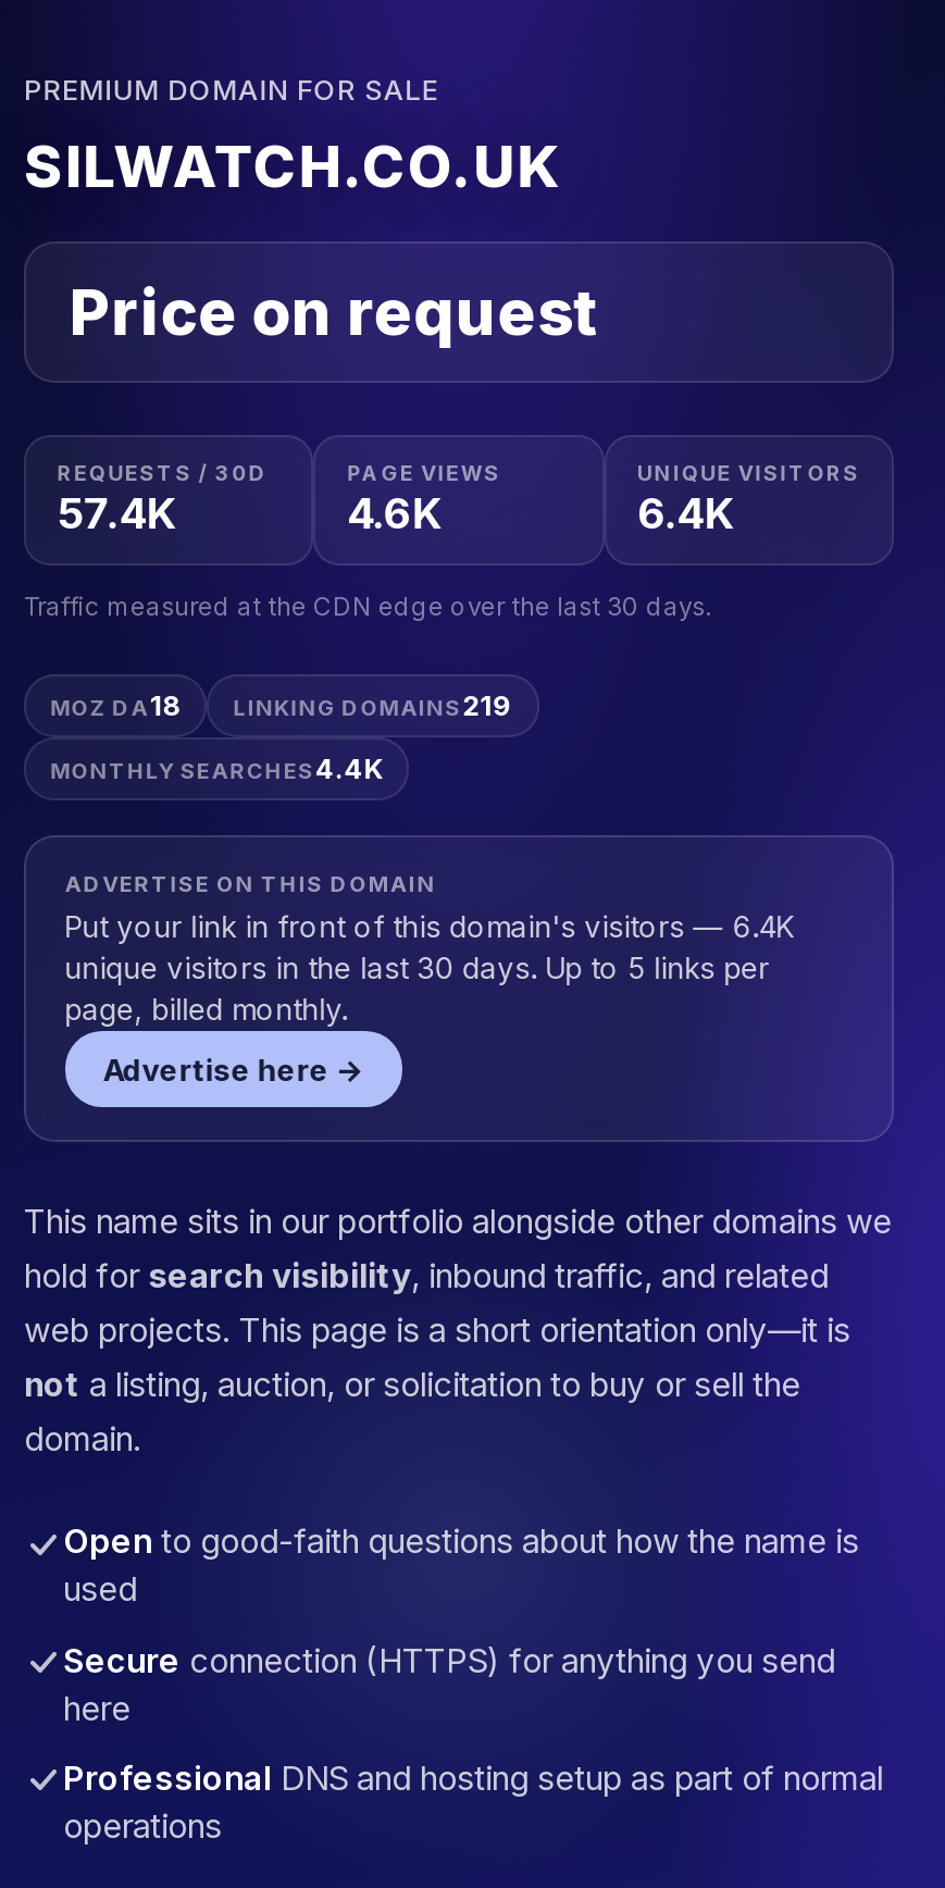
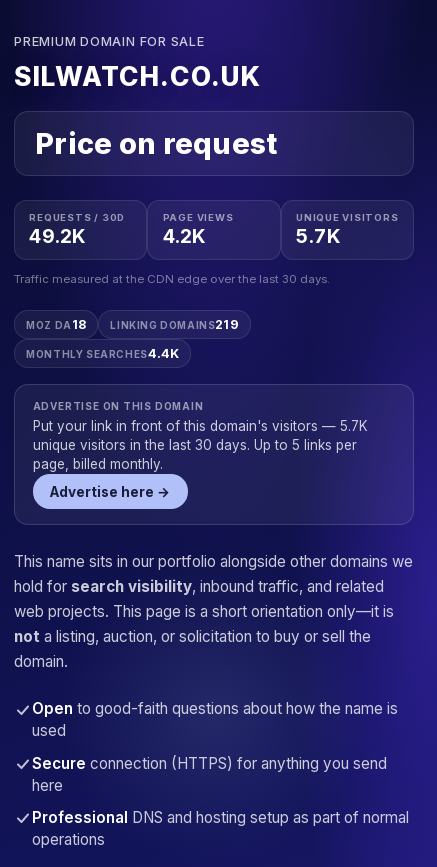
[57,488,177,540] 57.4K -> [29,224,86,248] 49.2K
[347,488,443,540] 4.6K -> [163,224,206,248] 4.2K
[637,488,735,540] 6.4K -> [296,224,341,248] 5.7K
[64,909,795,944] Put your link in front of this domain's visitors — 6.4K -> [33,418,368,434] Put your link in front of this domain's visitors — 5.7K

